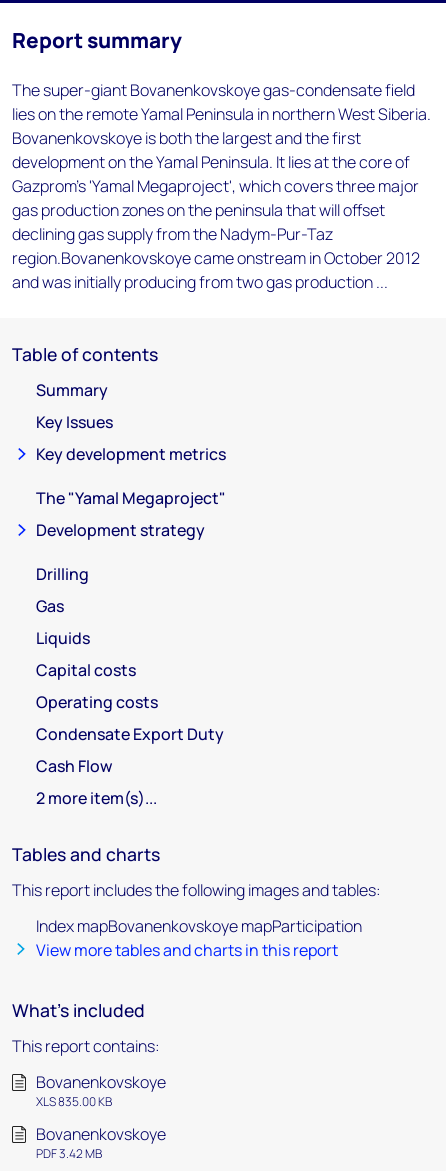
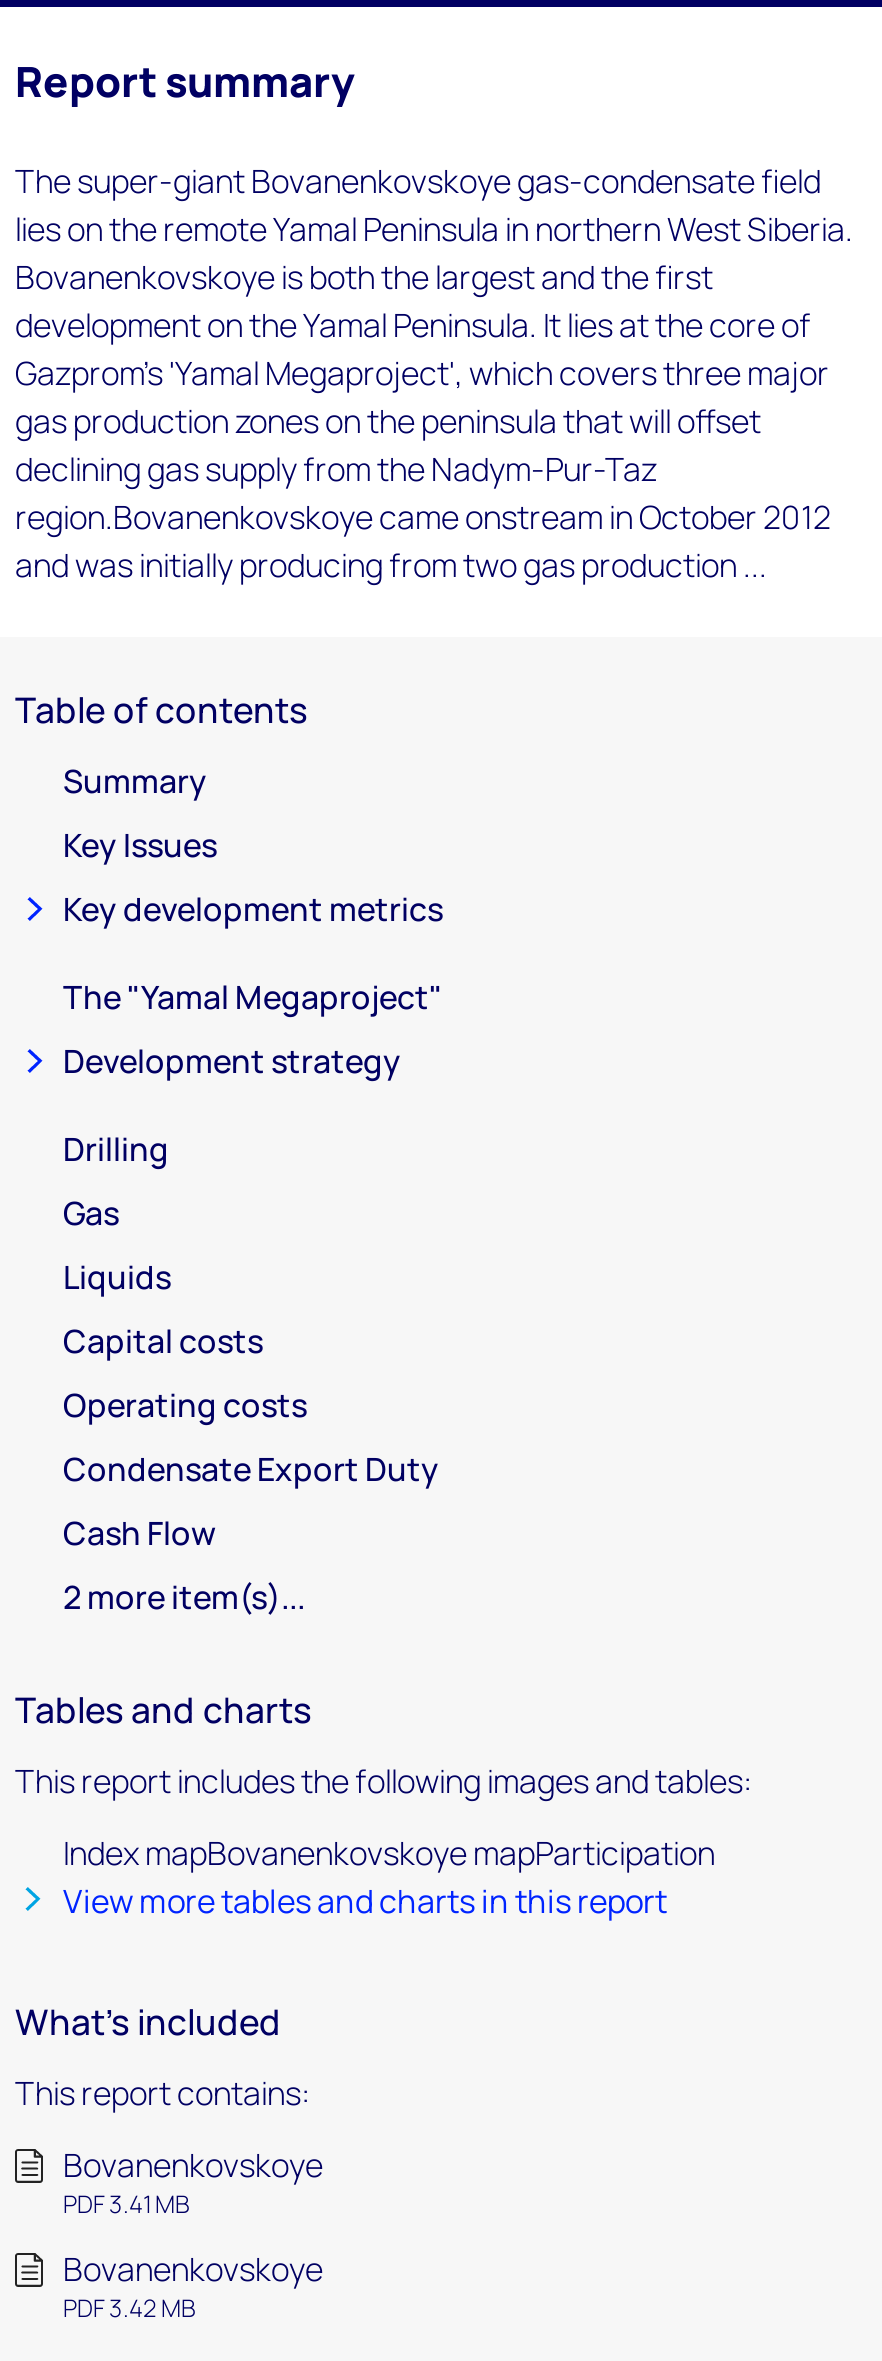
[36,1093,112,1110] XLS 835.00 KB -> [63,2187,189,2221] PDF 3.41 MB

